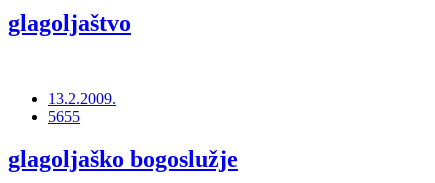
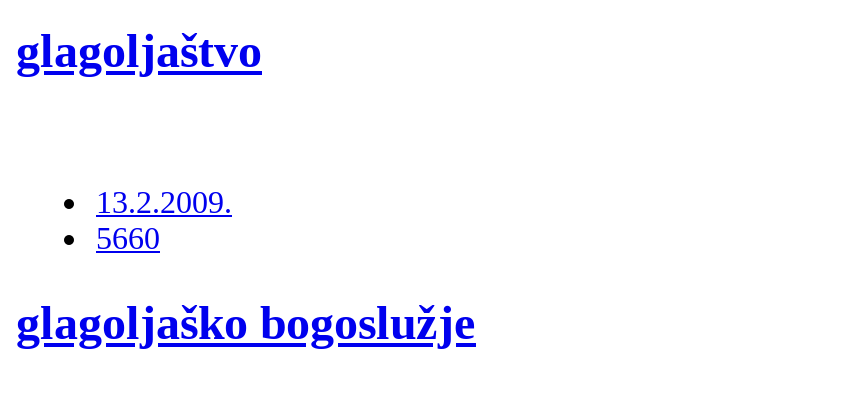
[48,108,80,125] 5655 -> [96,222,160,256] 5660

